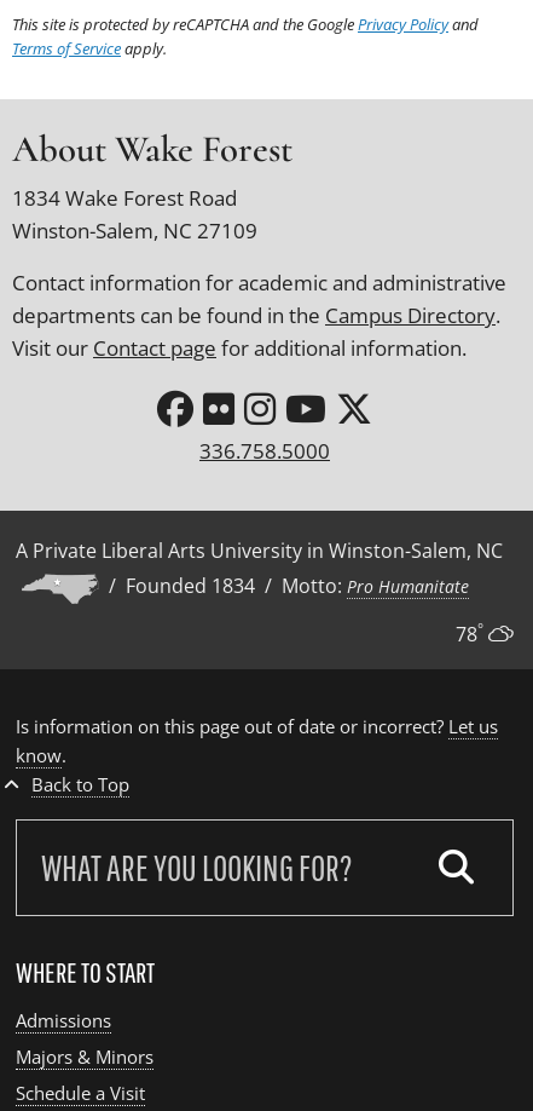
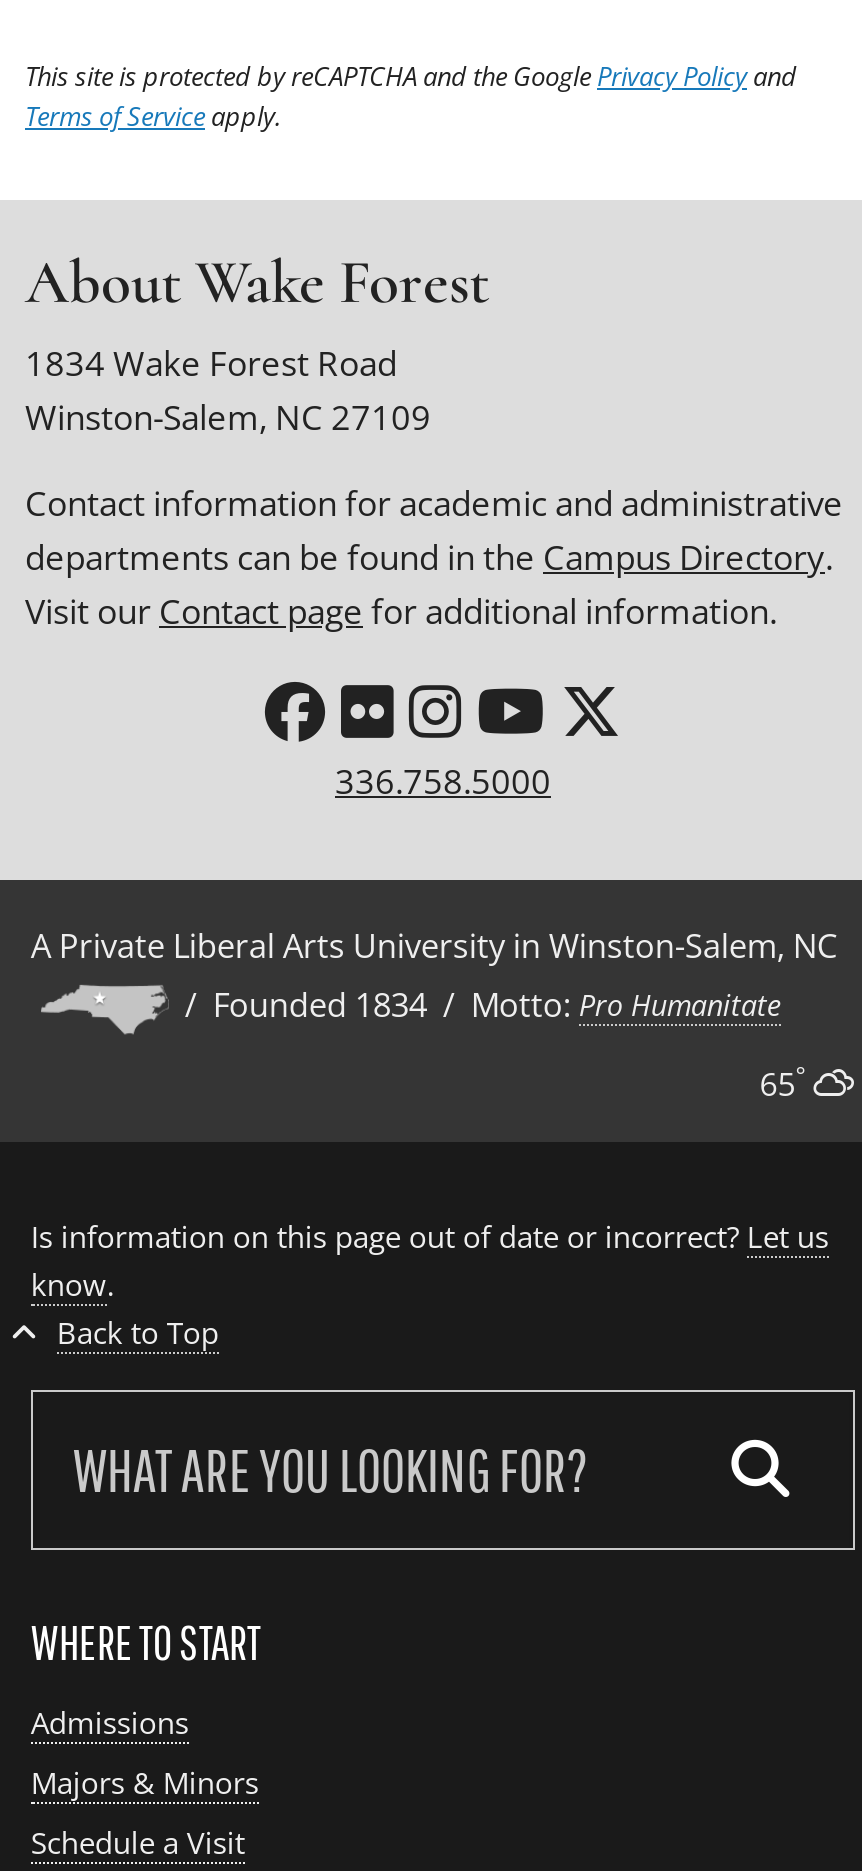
[456,618,484,647] 78° -> [759,1057,805,1105] 65°

